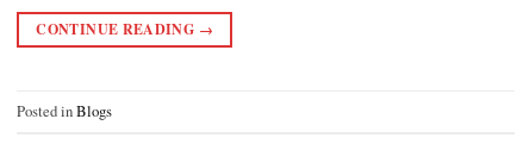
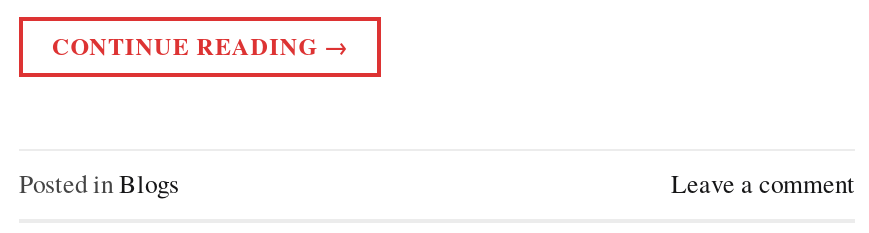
none -> [671,165,855,201] Leave a comment

